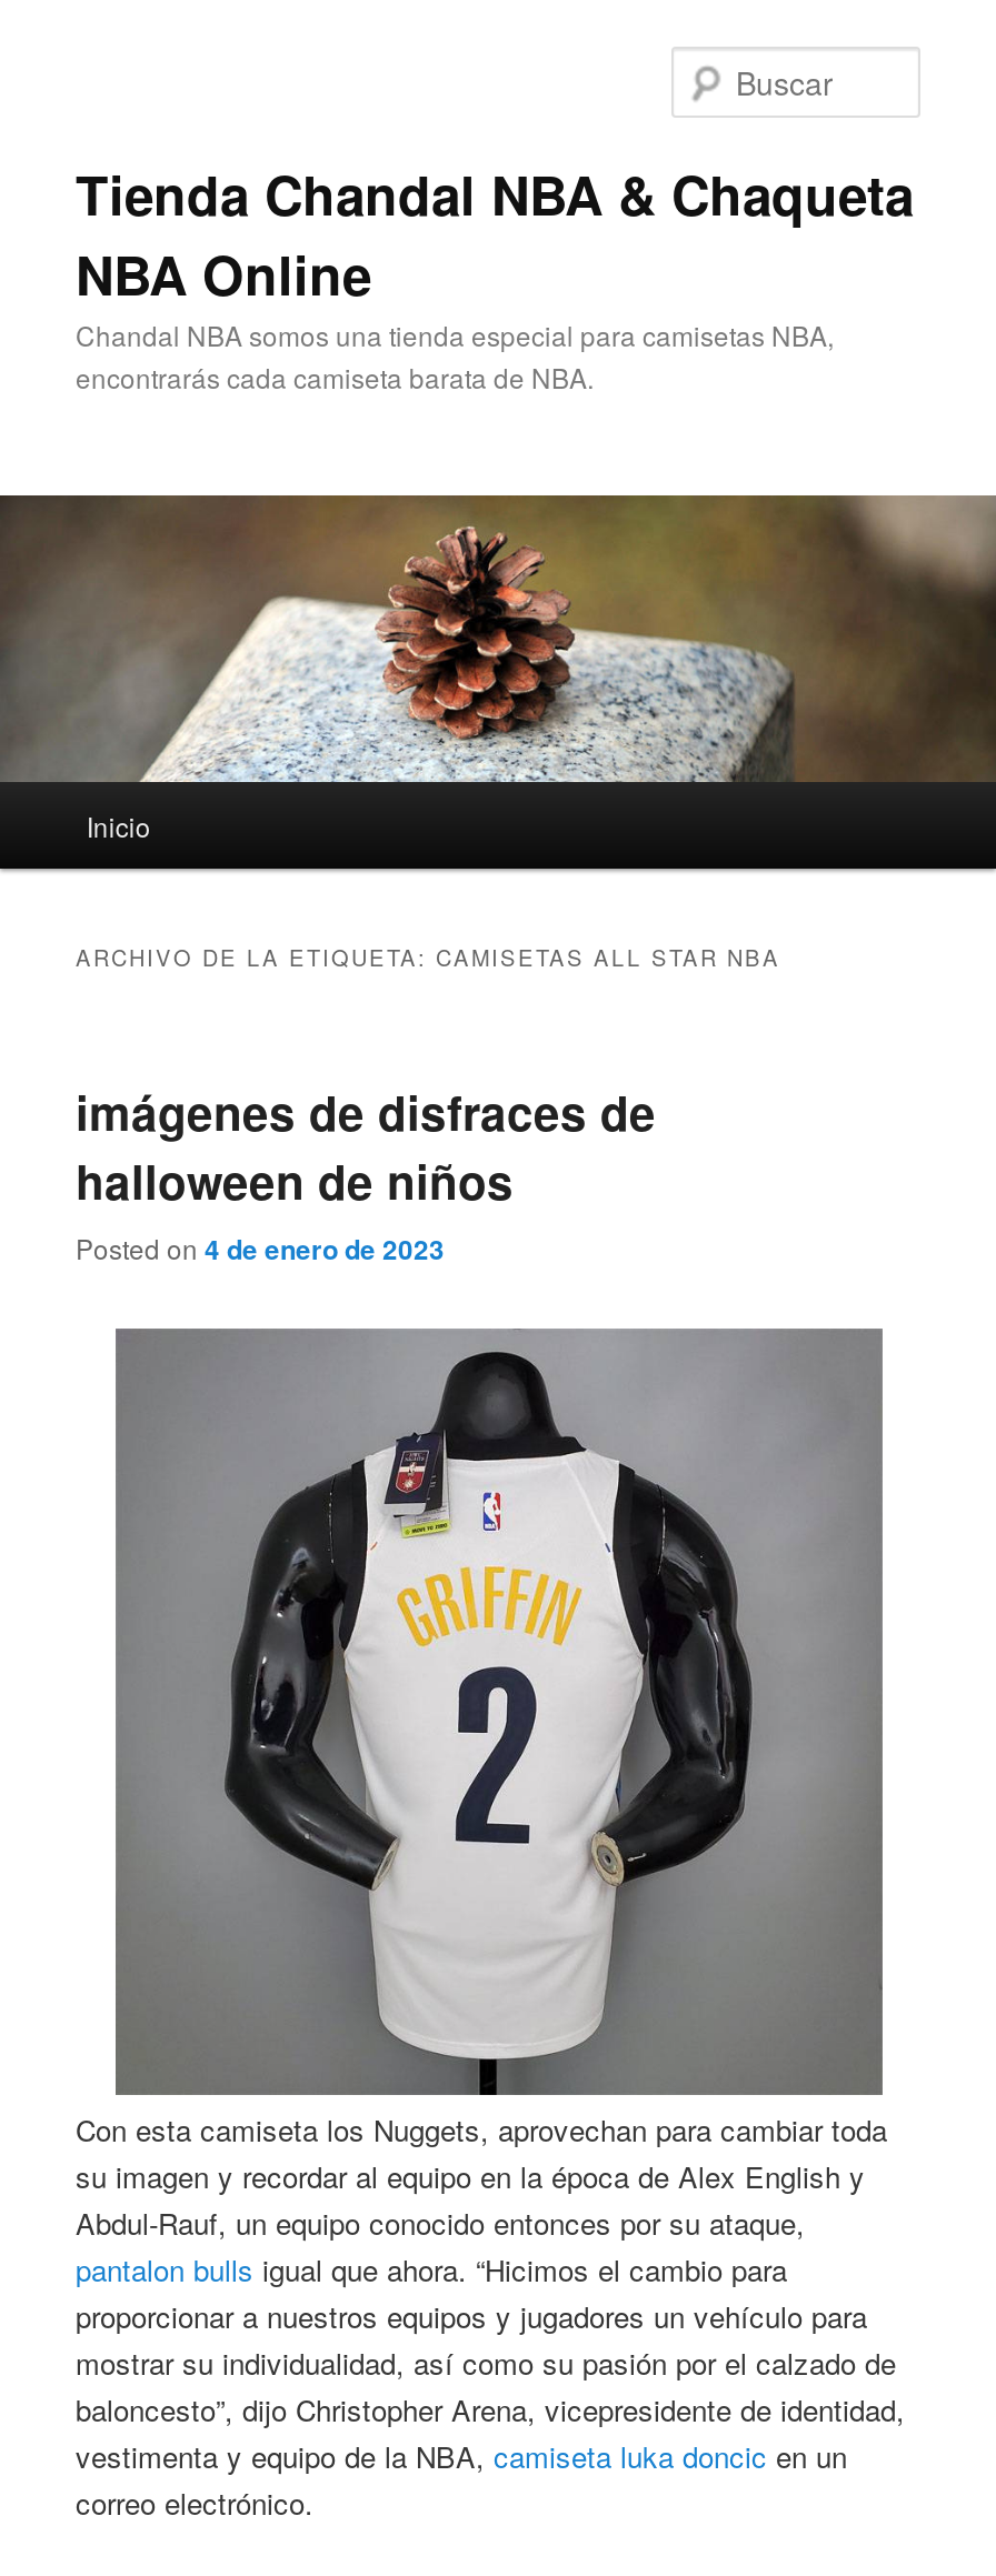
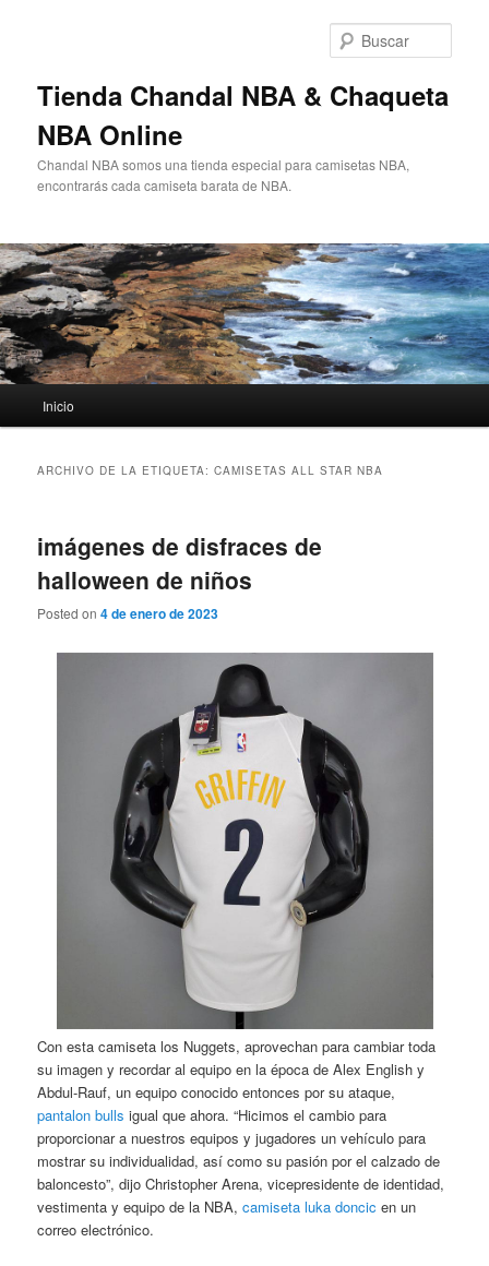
[7,493,989,784] [image] -> [3,242,486,385] [image]

